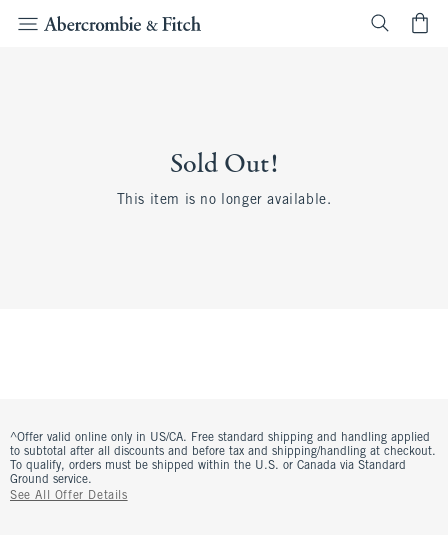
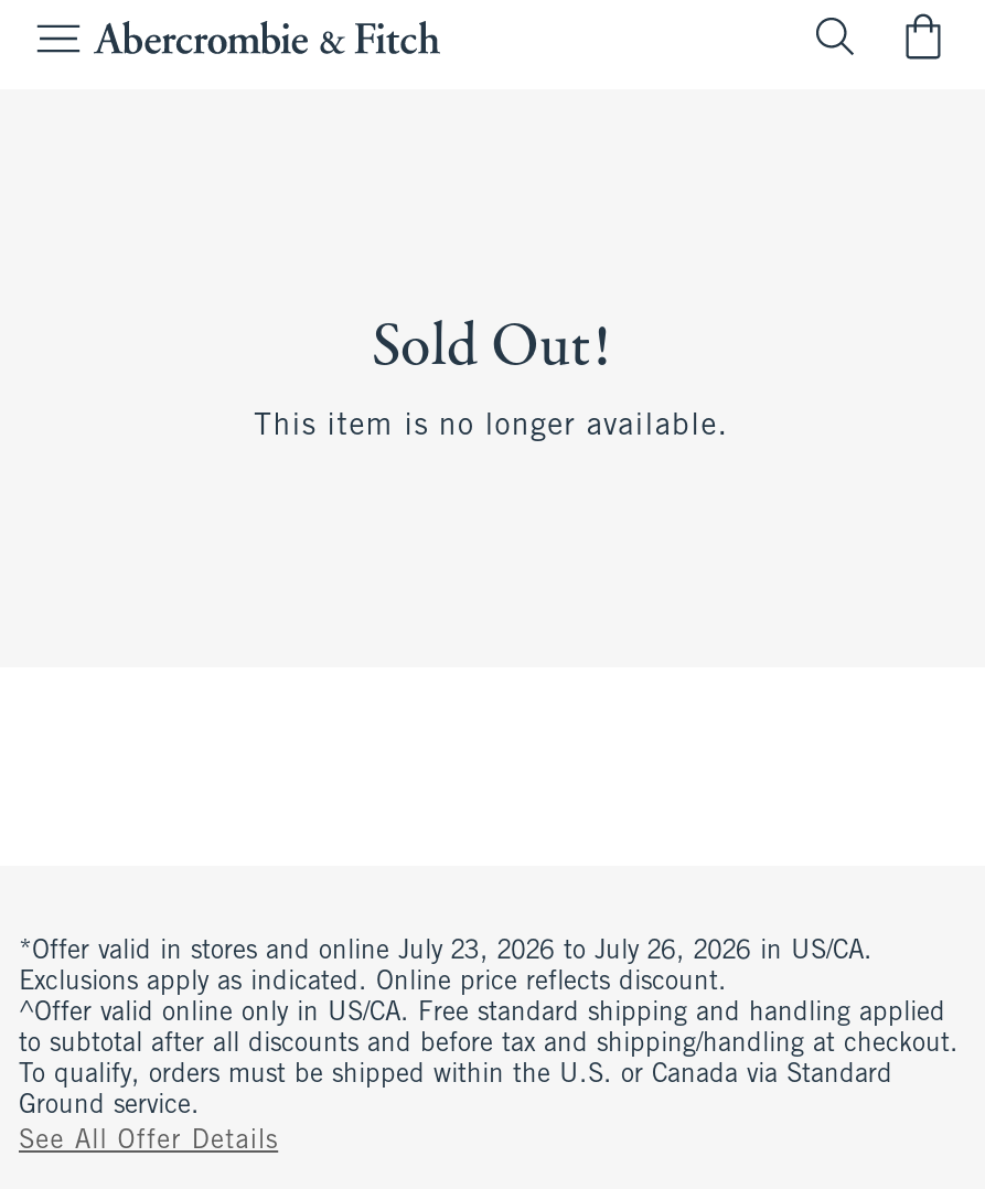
none -> [19,939,872,996] *Offer valid in stores and online July 23, 2026 to July 26, 2026 in US/CA. | Exclusions apply as indicated. Online price reflects discount.

